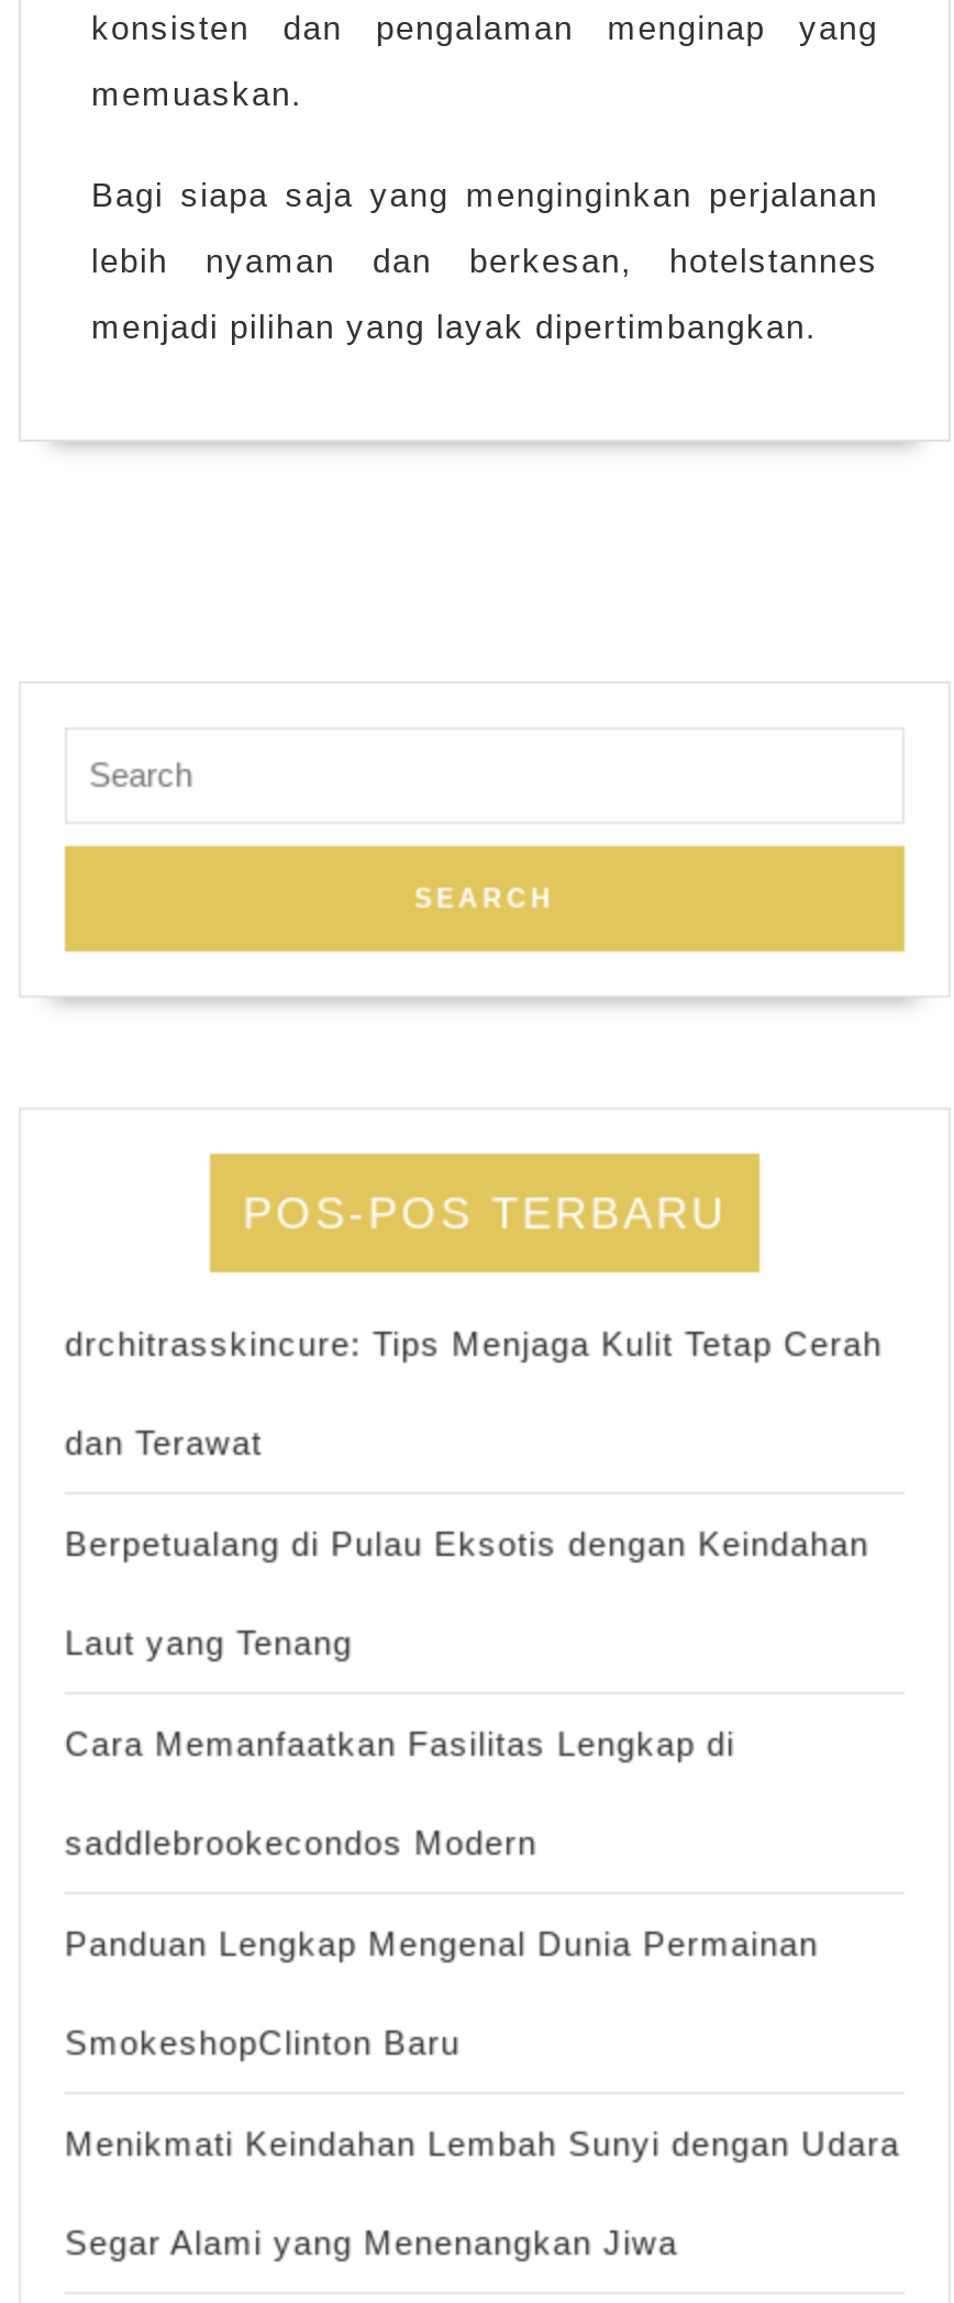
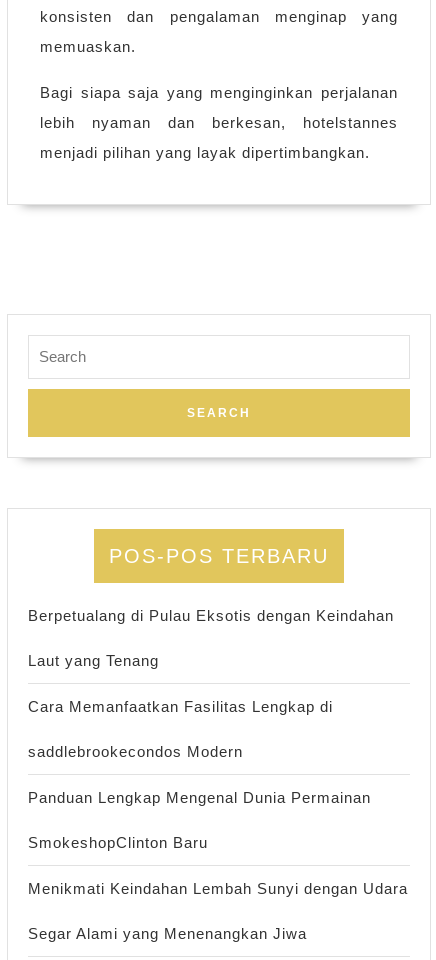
[65,1324,883,1460] drchitrasskincure: Tips Menjaga Kulit Tetap Cerah | dan Terawat -> none

